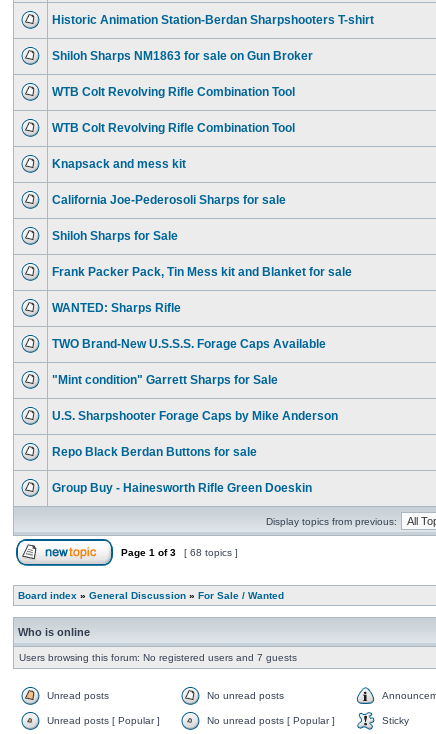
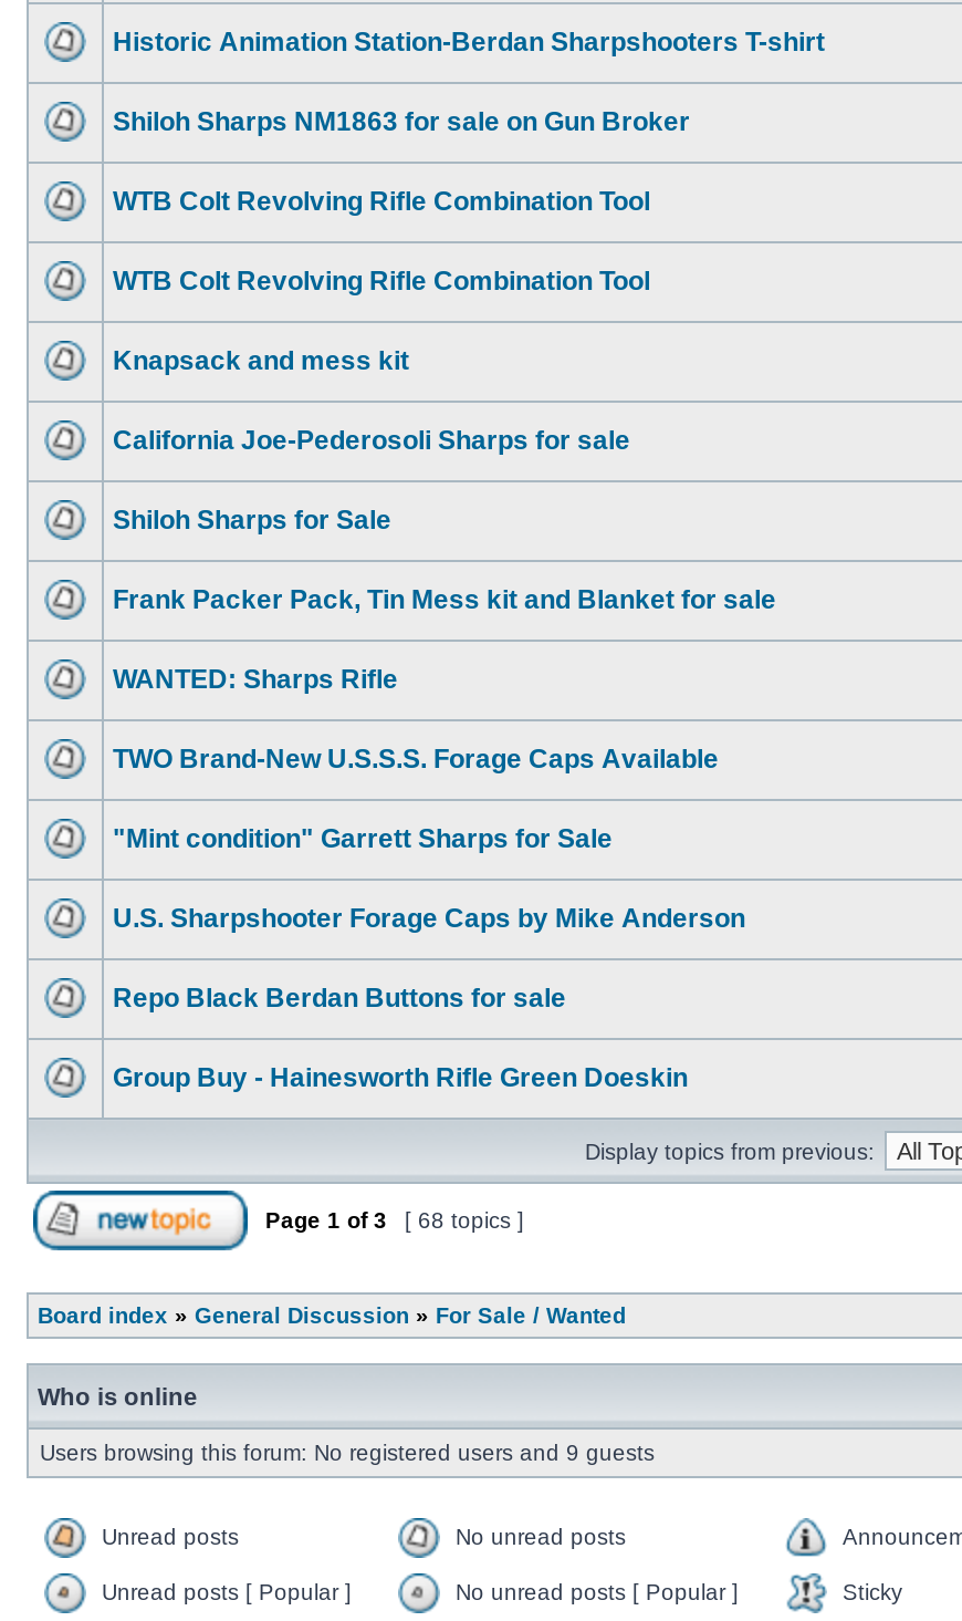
[19,652,297,663] Users browsing this forum: No registered users and 7 guests -> [40,1441,655,1465] Users browsing this forum: No registered users and 9 guests

